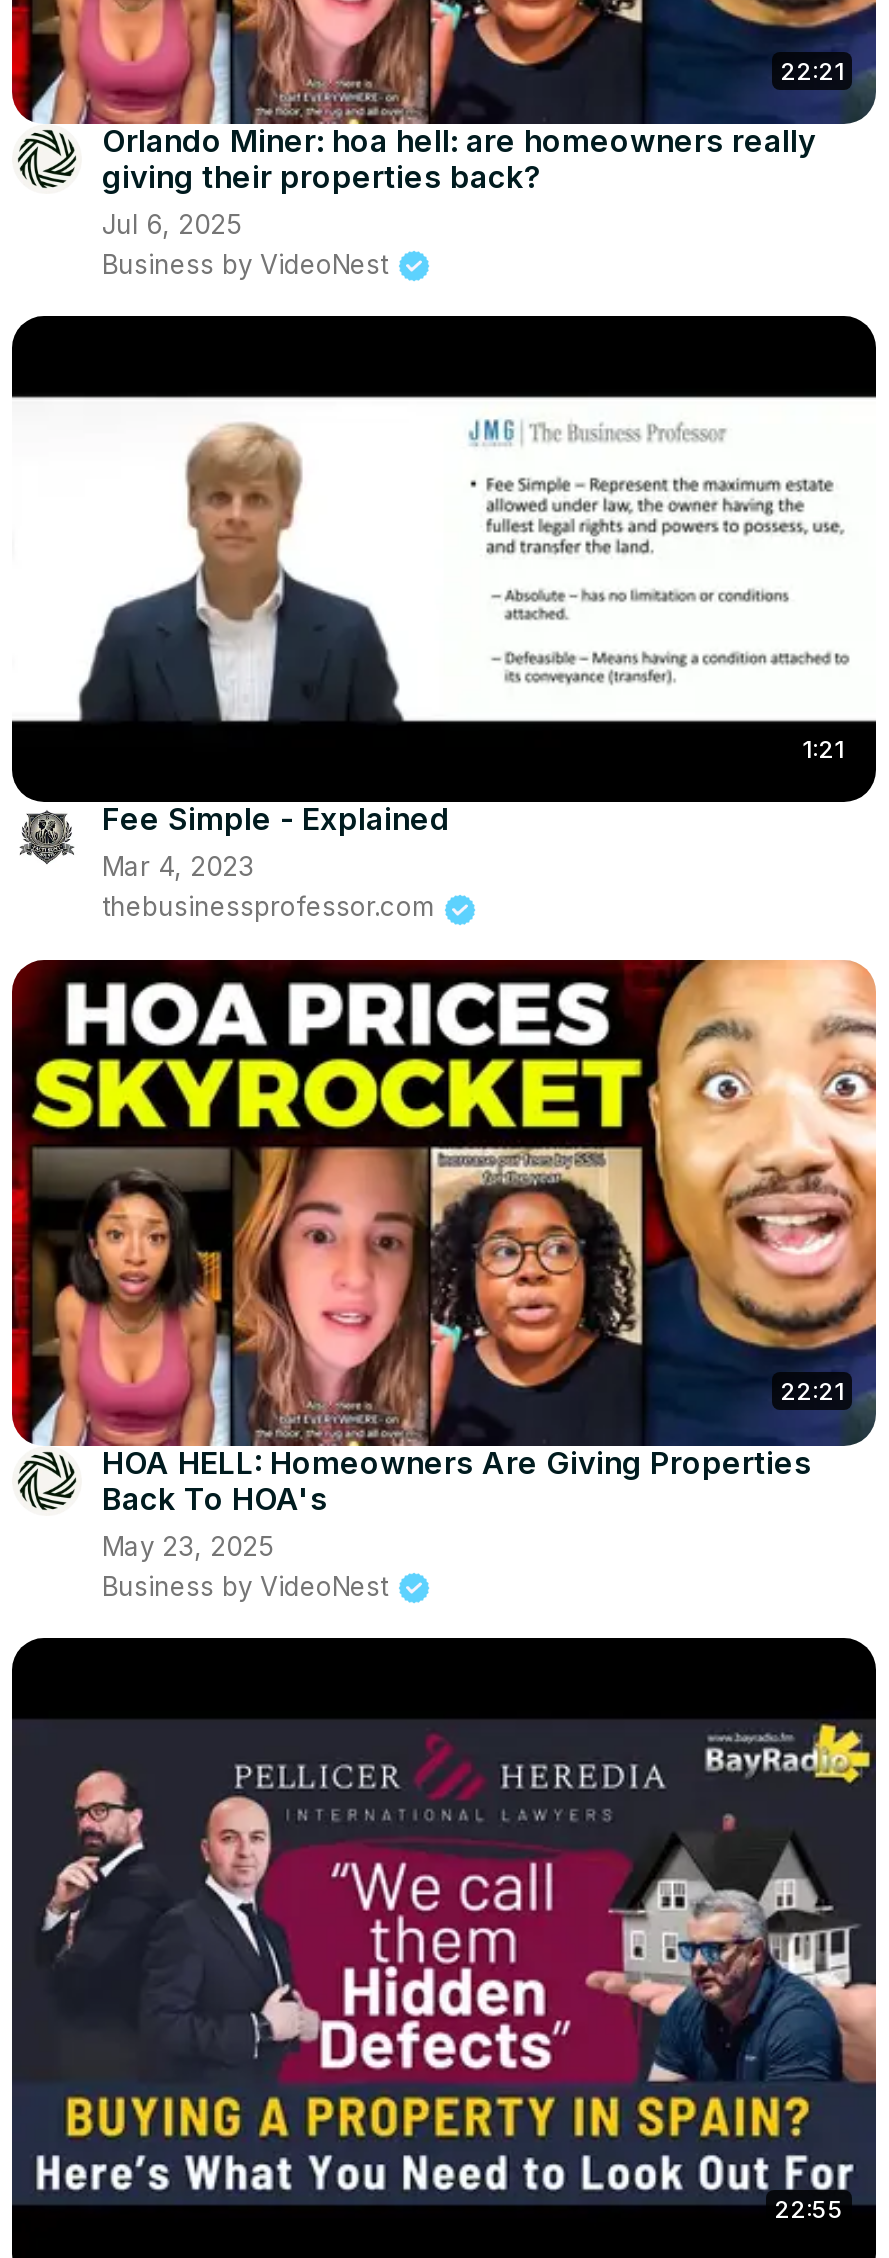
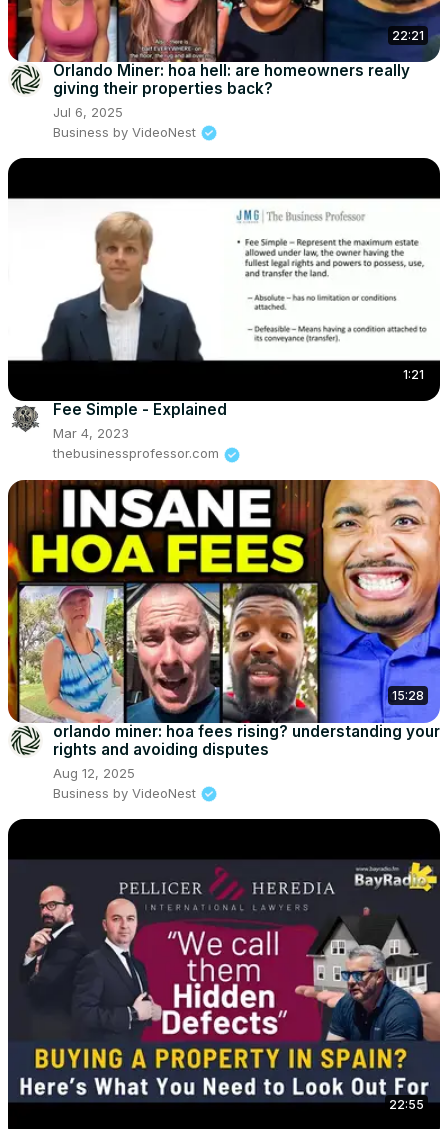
[10,958,878,1446] [image] | 22:21 -> [7,479,441,723] [image] | 15:28
[102,1444,812,1562] HOA HELL: Homeowners Are Giving Properties | Back To HOA's | May 23, 2025 -> [53,722,440,781] orlando miner: hoa fees rising? understanding your | rights and avoiding disputes | Aug 12, 2025

